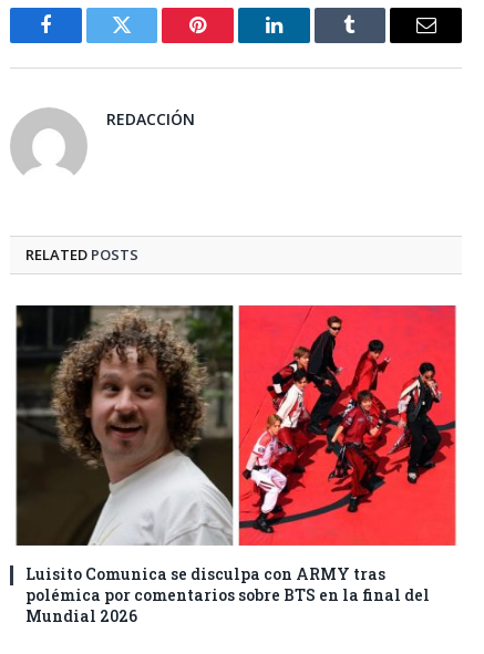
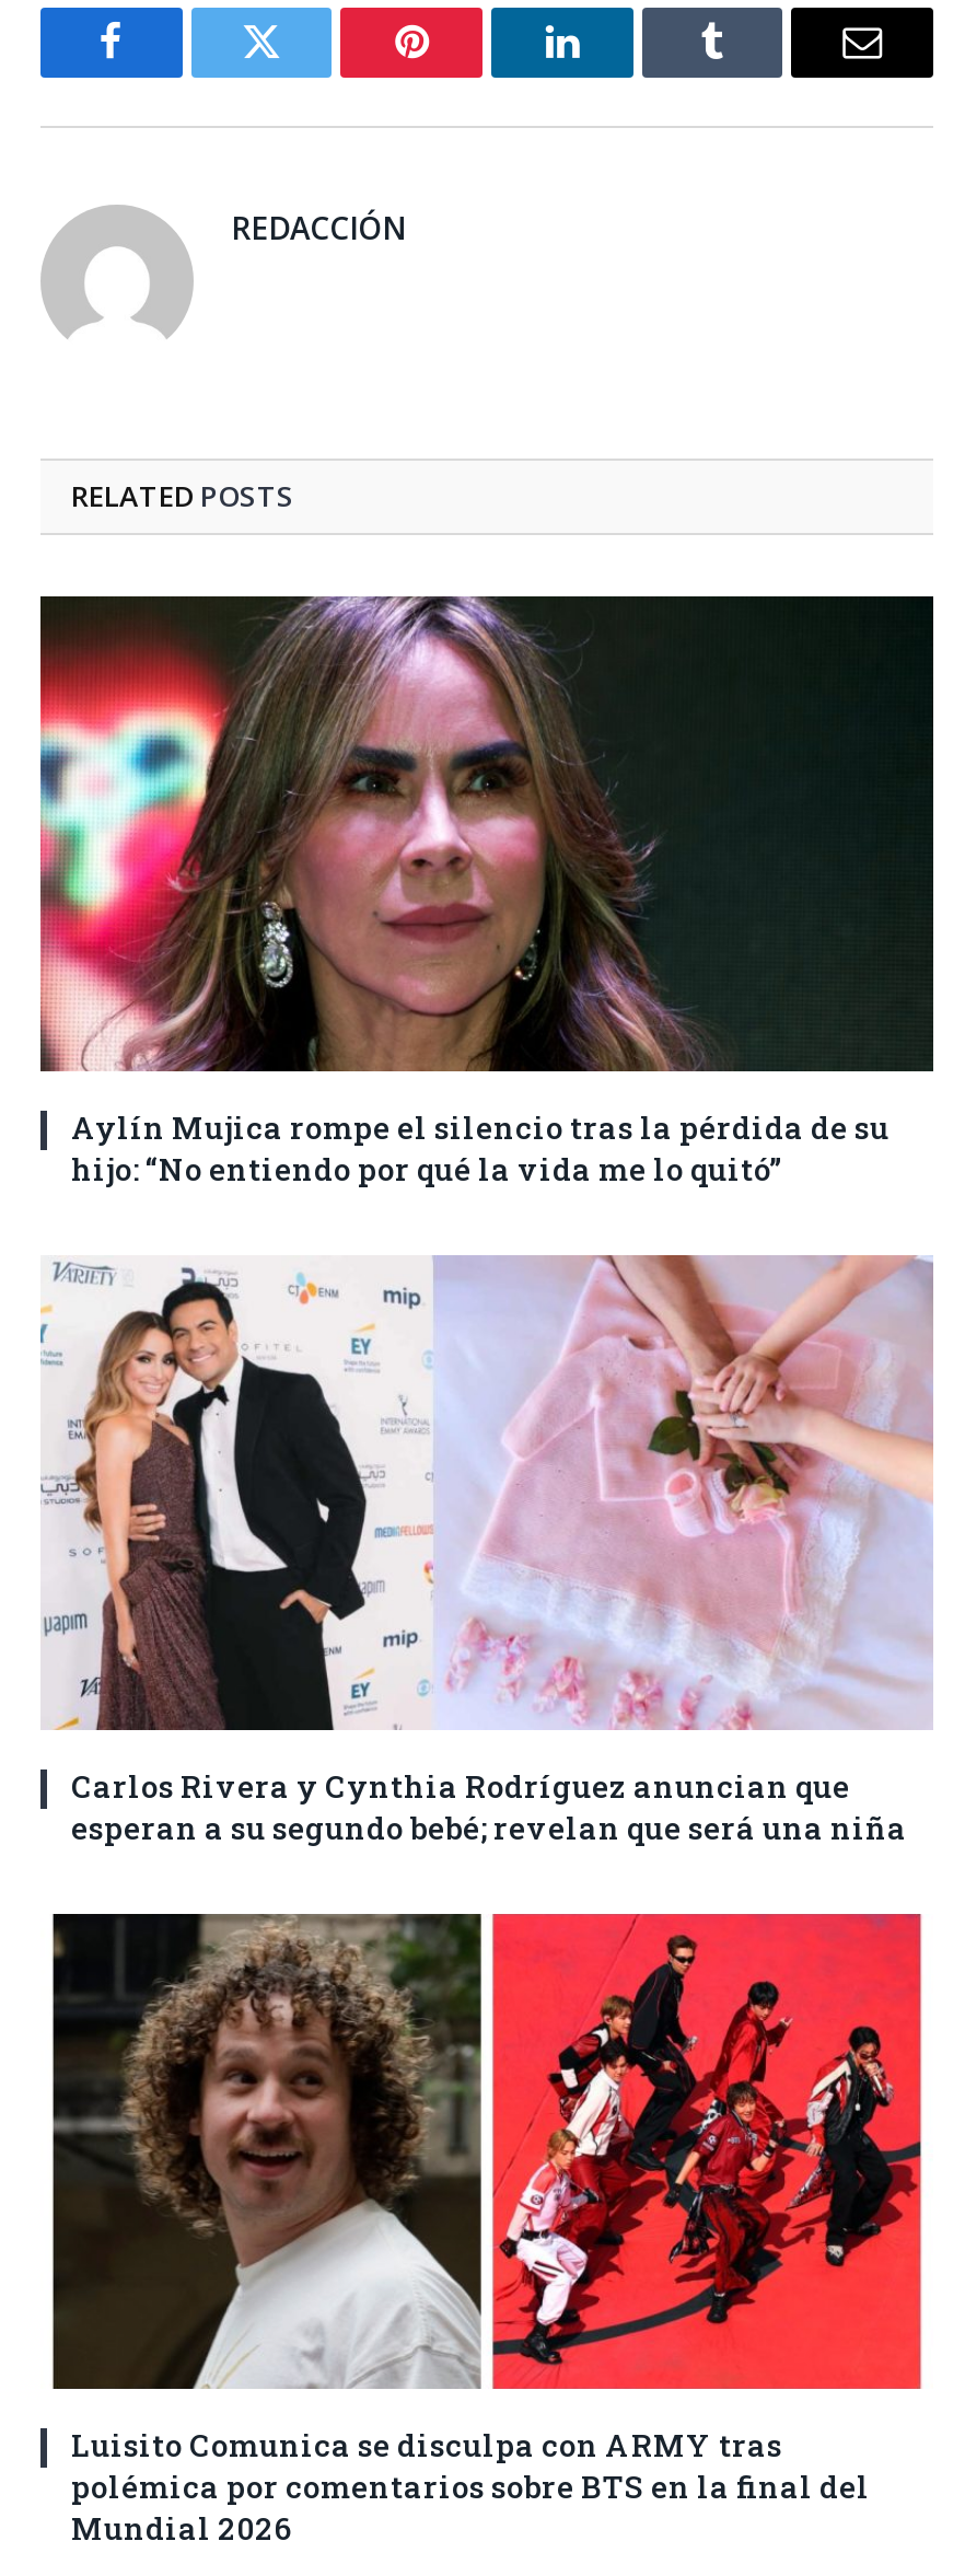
none -> [38,594,935,1190] [image] | Aylín Mujica rompe el silencio tras la pérdida de su | hijo: “No entiendo por qué la vida me lo quitó”
none -> [40,1253,935,1849] [image] | Carlos Rivera y Cynthia Rodríguez anuncian que | esperan a su segundo bebé; revelan que será una niña

